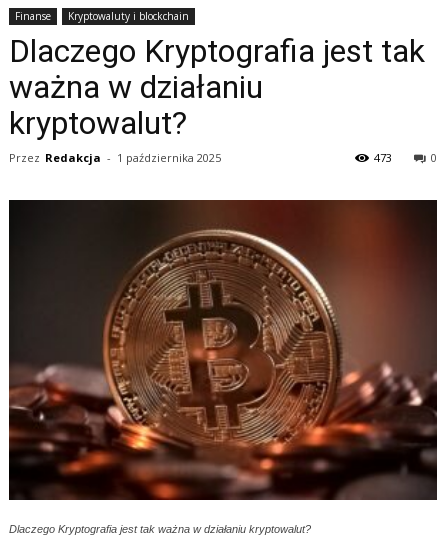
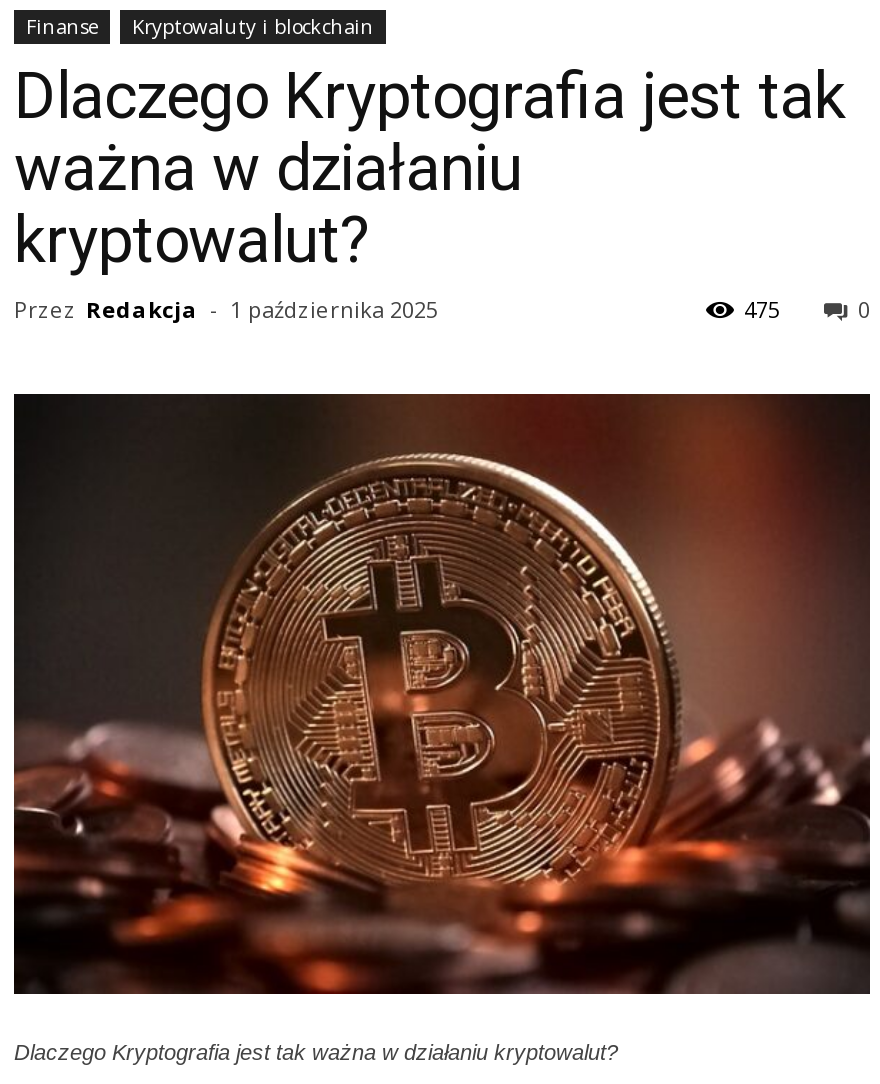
[374,150,392,165] 473 -> [744,294,780,324] 475

